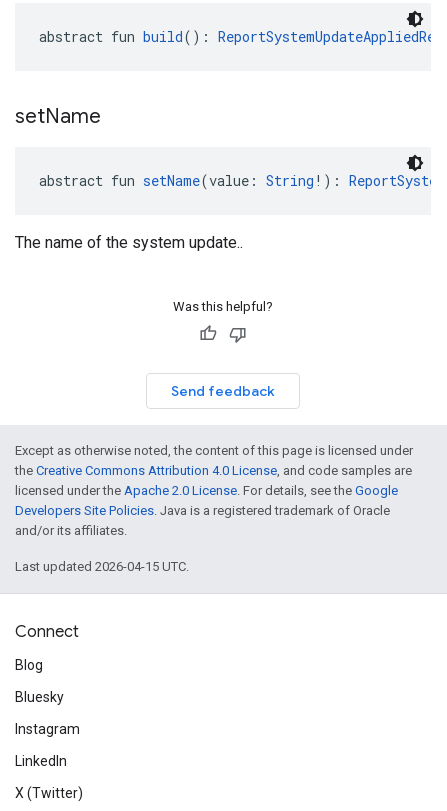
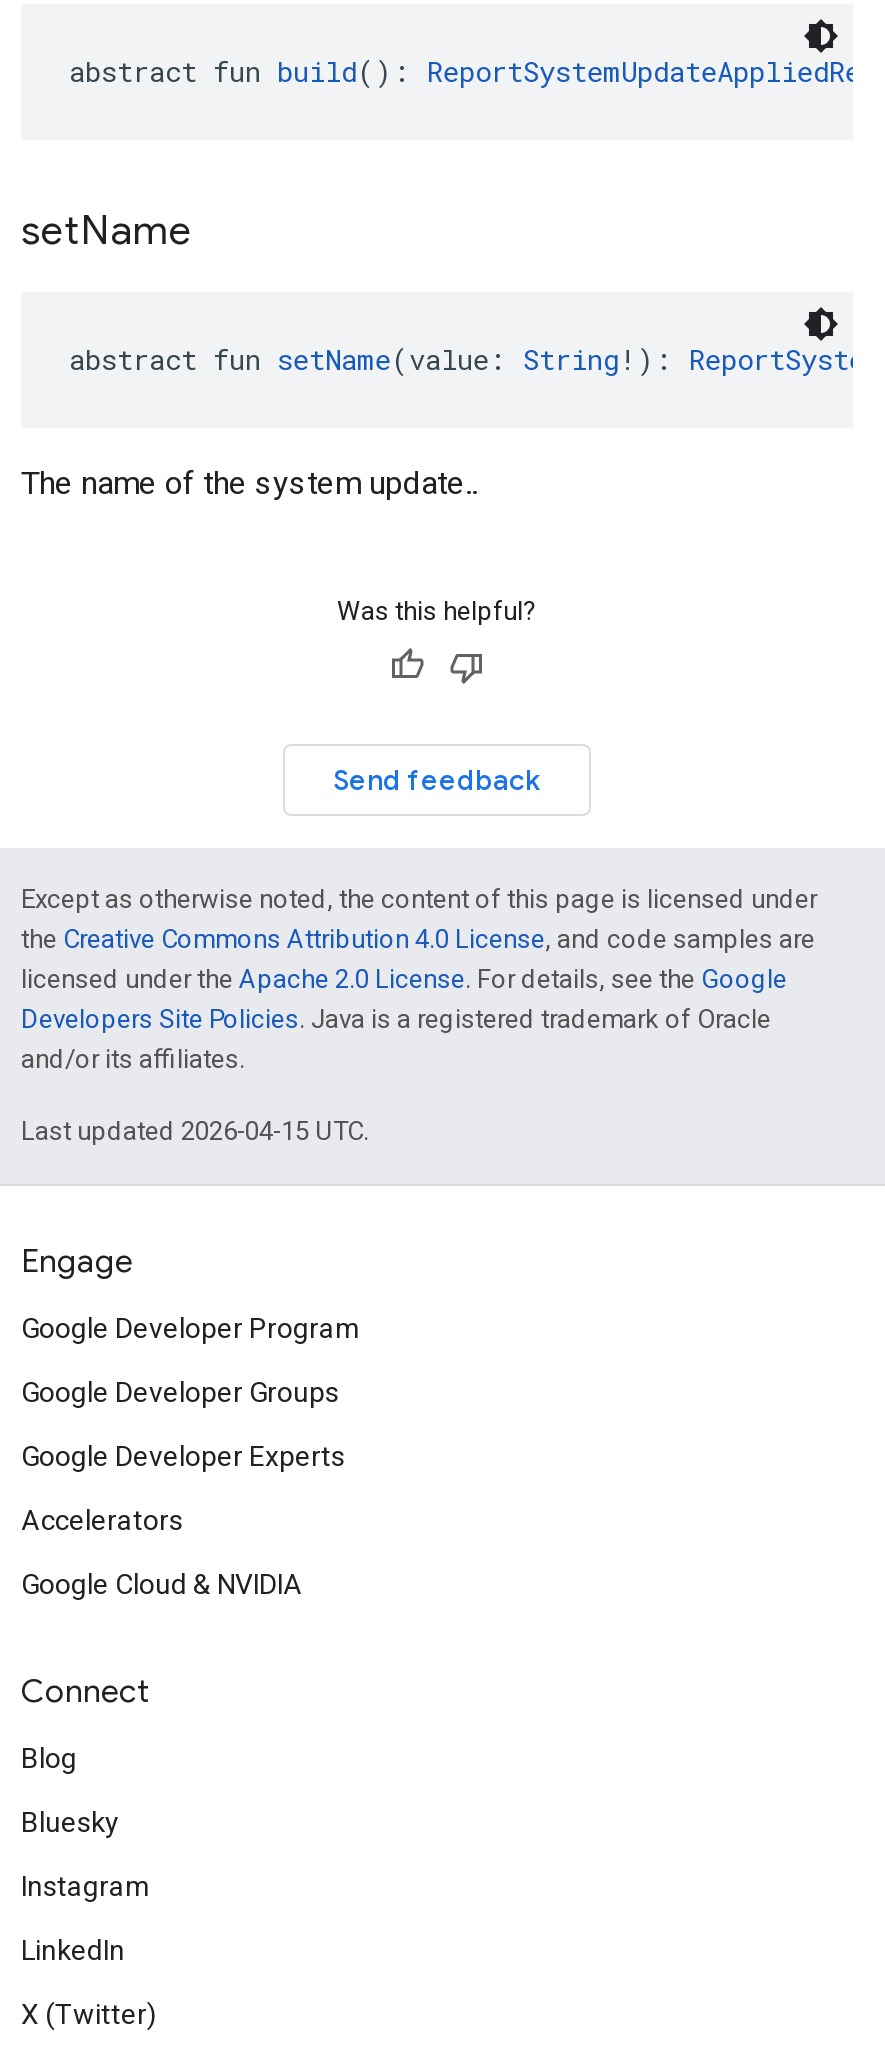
none -> [21,1242,361,1600] Engage | Google Developer Program | Google Developer Groups | Google Developer Experts | Accelerators | Google Cloud & NVIDIA

